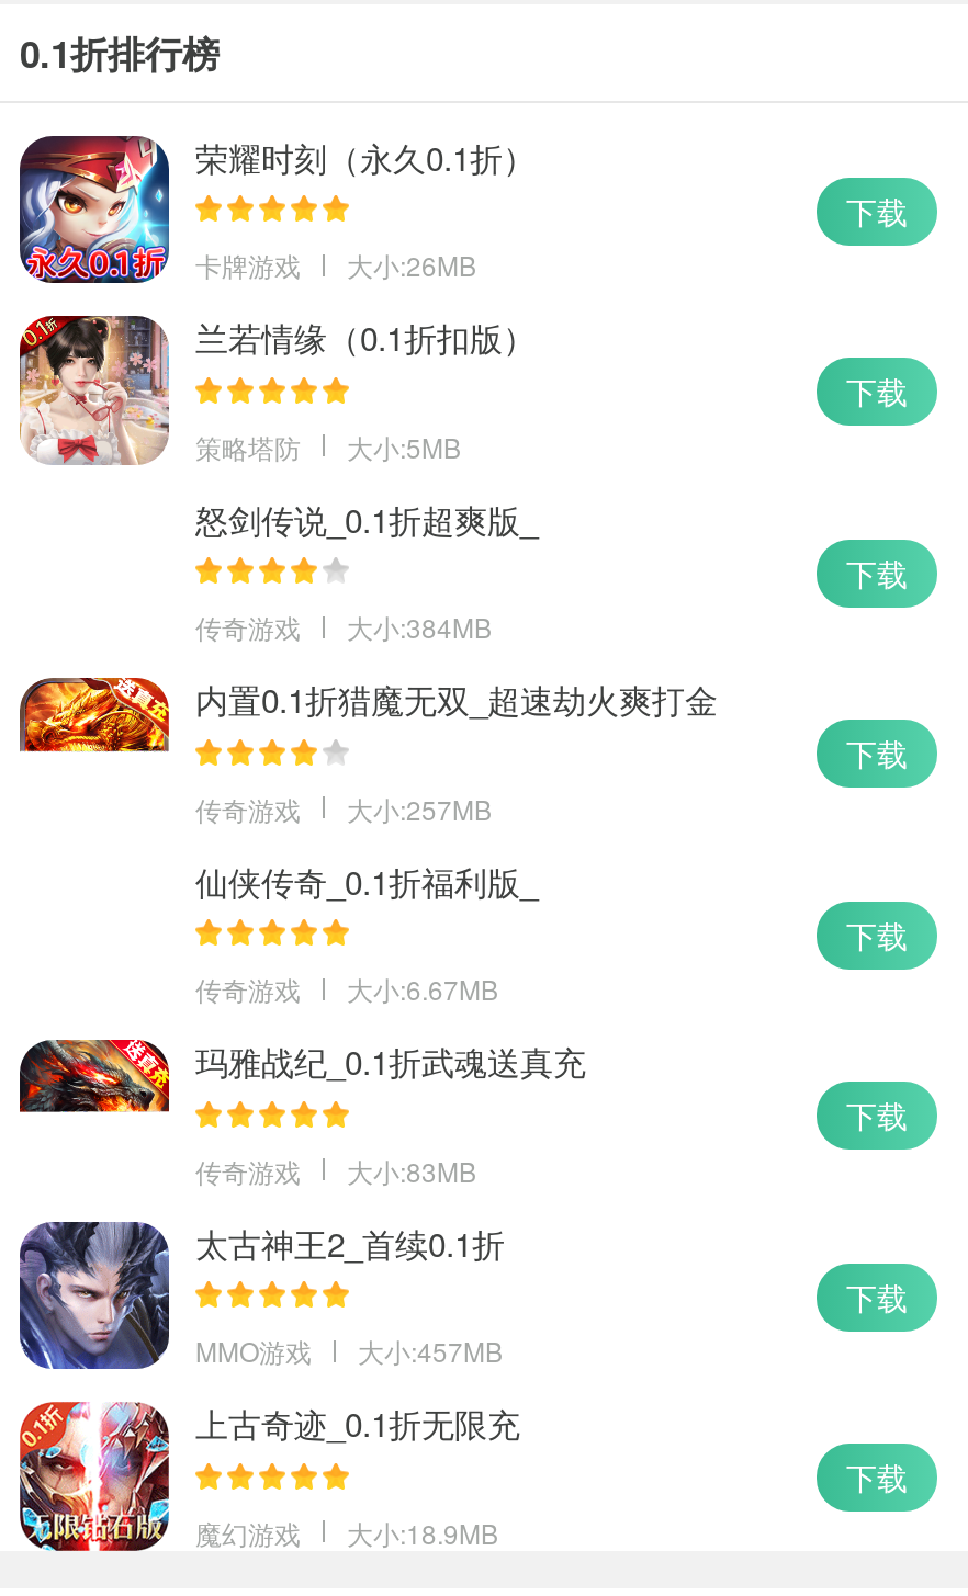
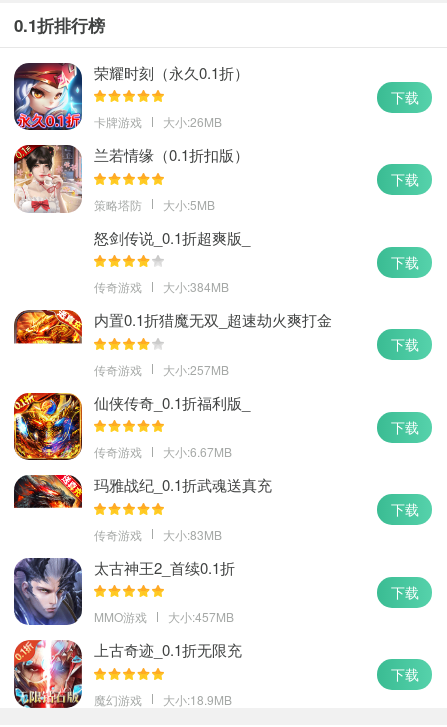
none -> [13,392,83,461] [image]

